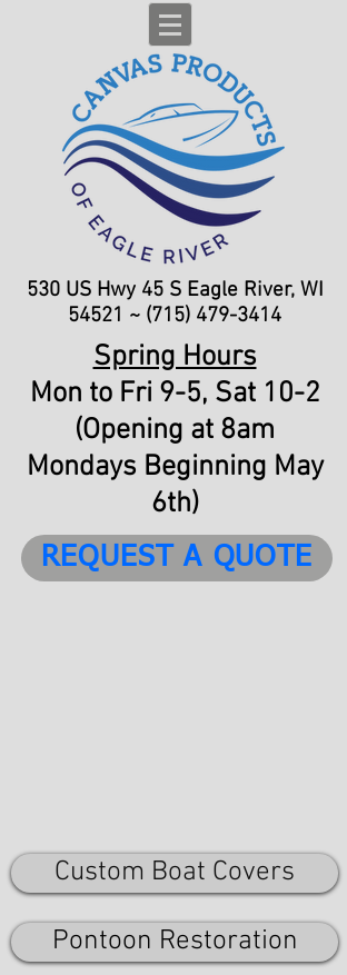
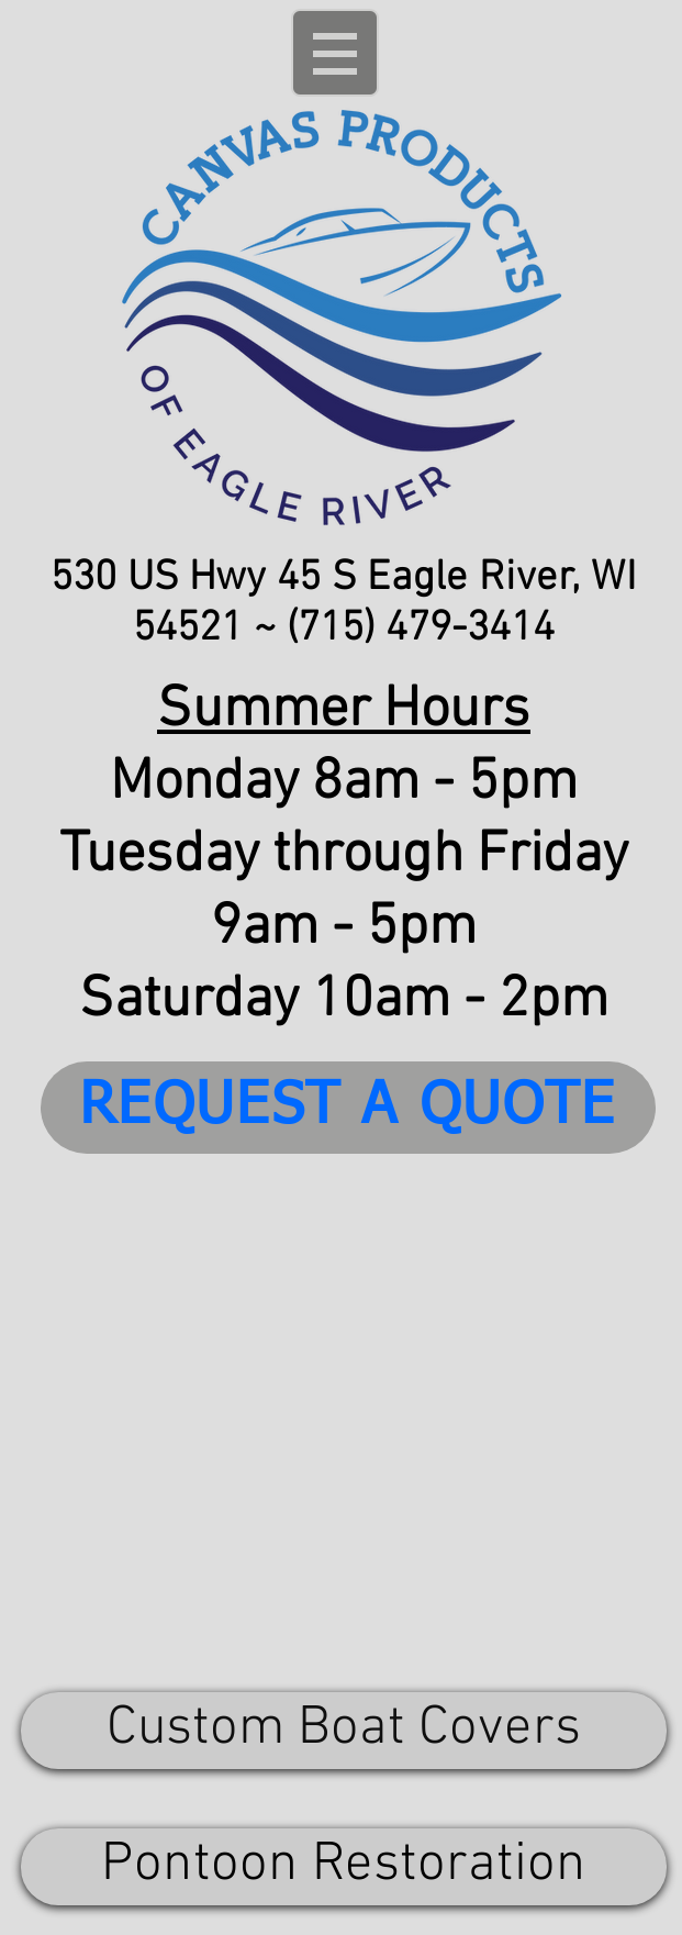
[26,340,323,521] Spring Hours | Mon to Fri 9-5, Sat 10-2 | (Opening at 8am | Mondays Beginning May | 6th) -> [59,677,628,1035] Summer Hours | Monday 8am - 5pm | Tuesday through Friday | 9am - 5pm | Saturday 10am - 2pm

